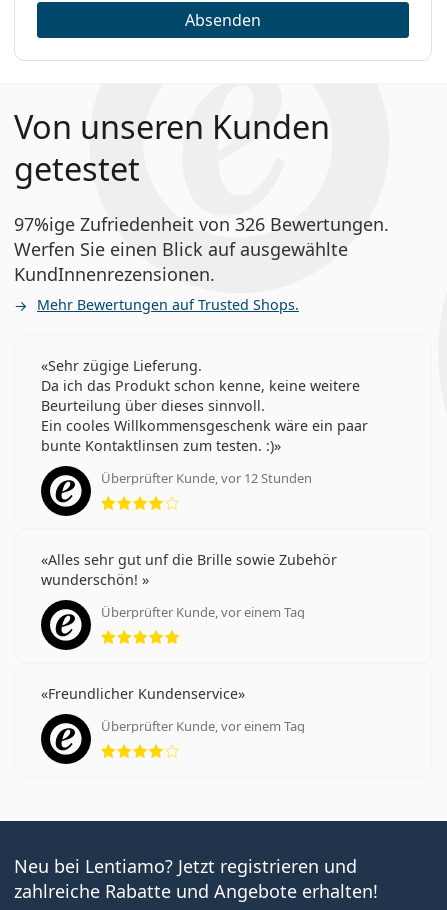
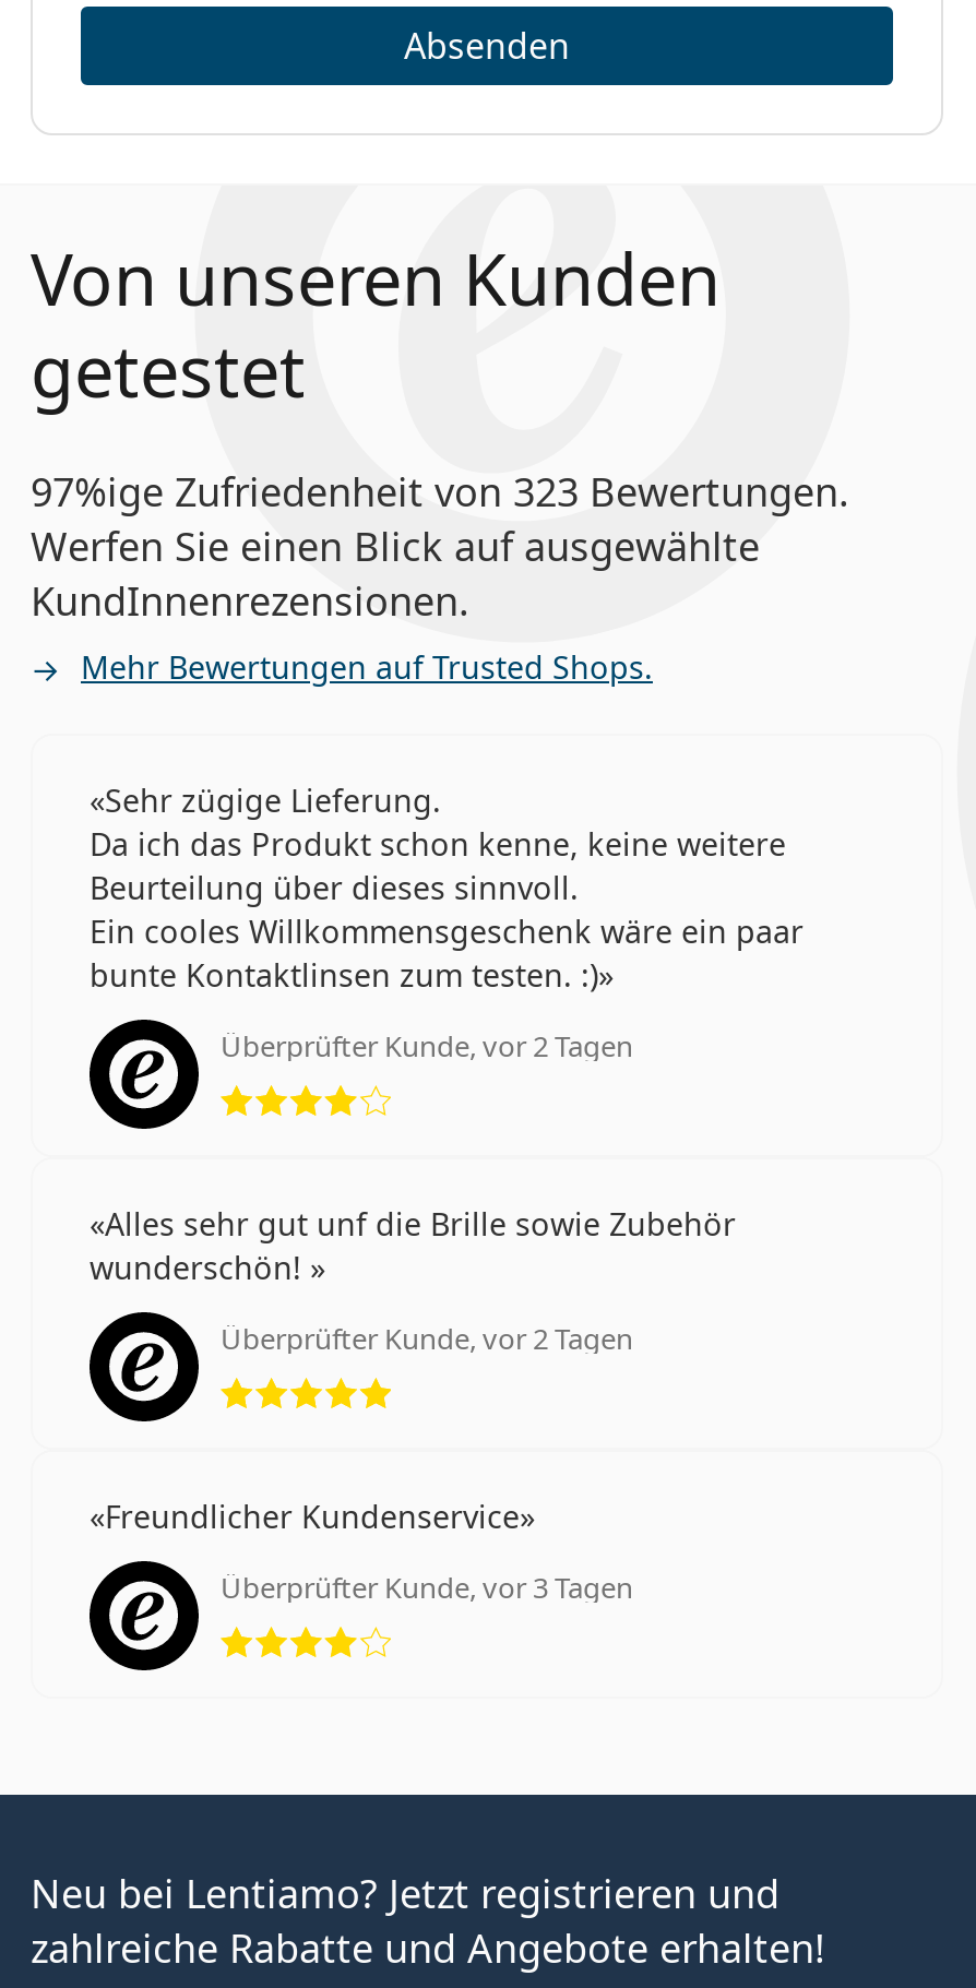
[14,212,389,236] 97%ige Zufriedenheit von 326 Bewertungen. -> [31,464,849,517] 97%ige Zufriedenheit von 323 Bewertungen.
[101,469,312,487] Überprüfter Kunde, vor 12 Stunden -> [221,1026,633,1065] Überprüfter Kunde, vor 2 Tagen
[101,603,305,621] Überprüfter Kunde, vor einem Tag -> [221,1319,633,1358] Überprüfter Kunde, vor 2 Tagen
[101,717,305,735] Überprüfter Kunde, vor einem Tag -> [221,1567,633,1607] Überprüfter Kunde, vor 3 Tagen

